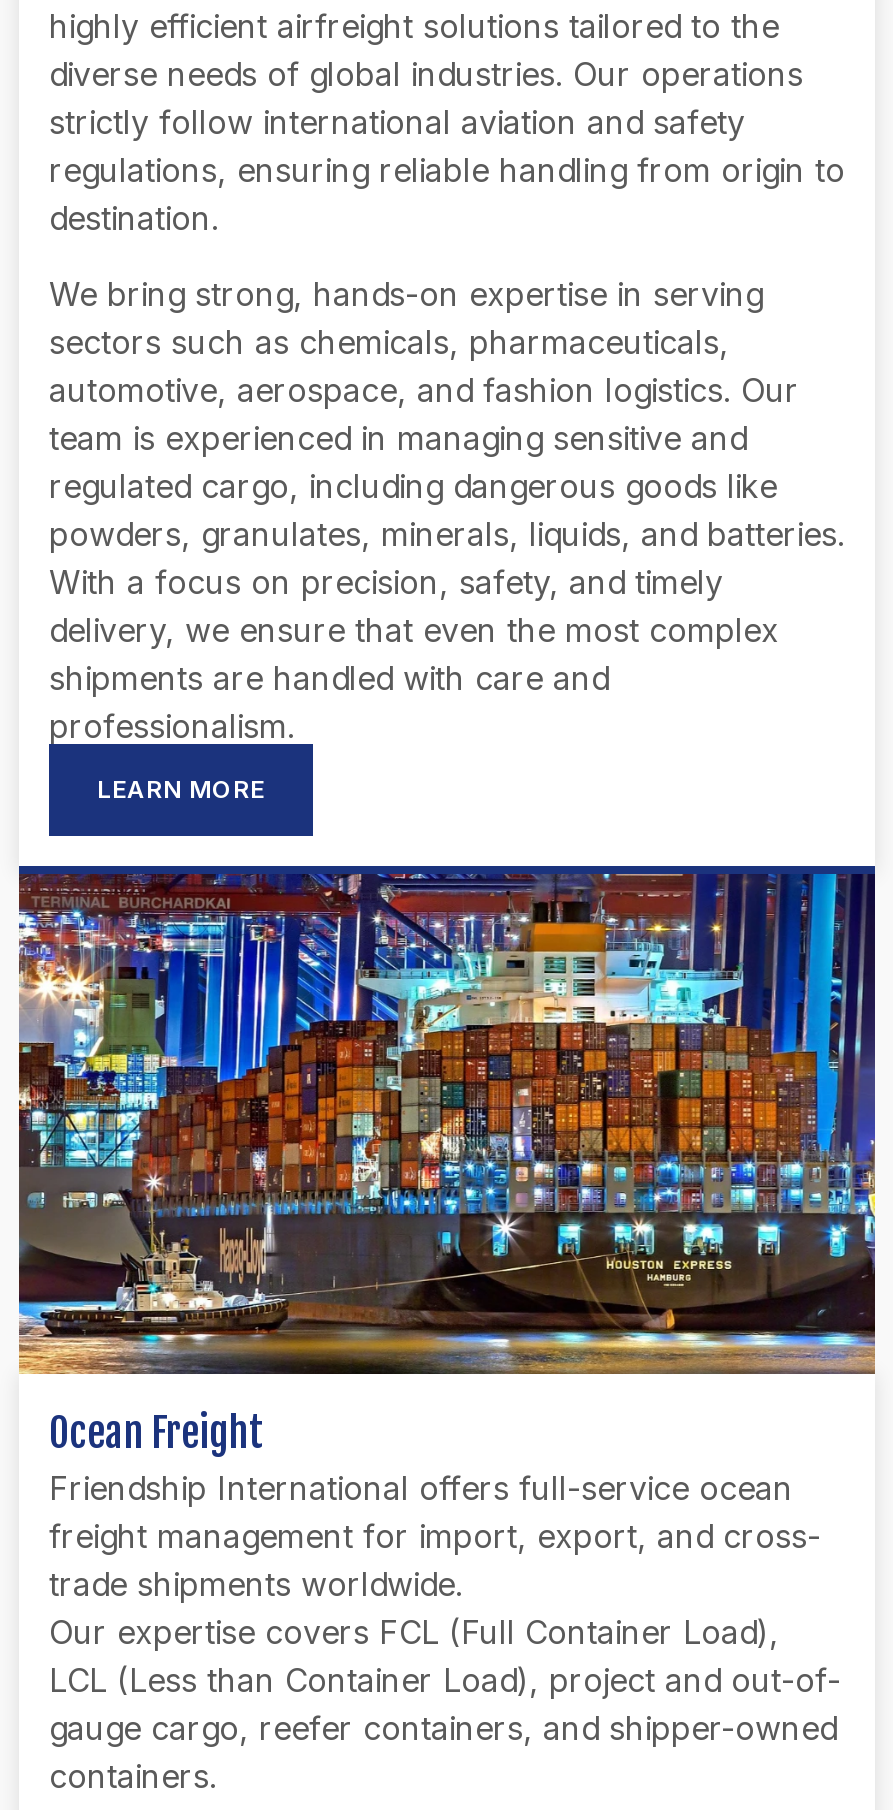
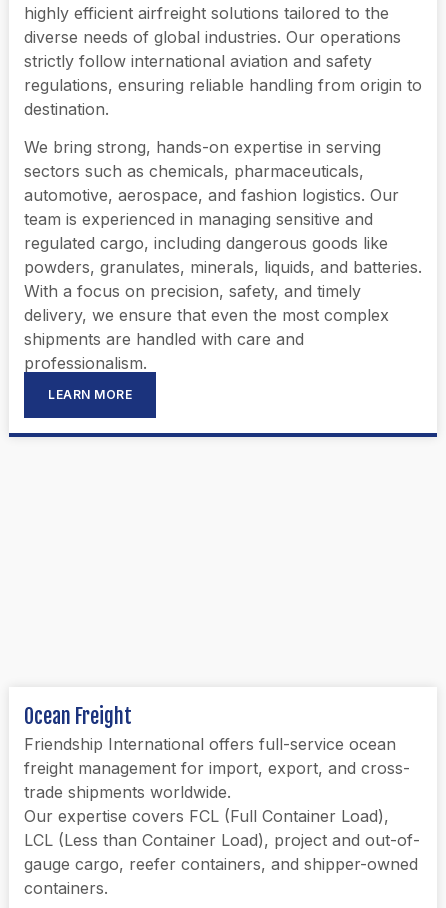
[17,872,877,1376] [image] -> none

